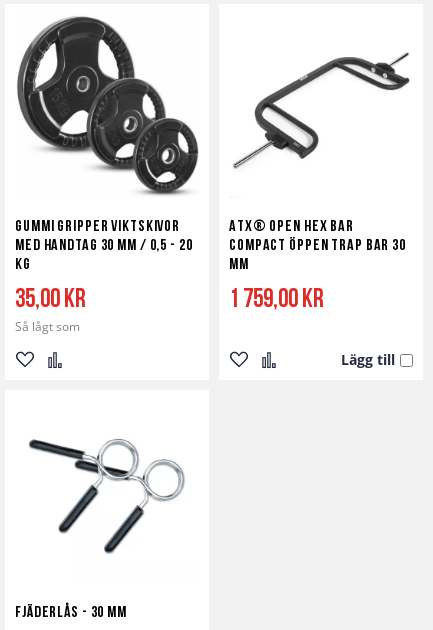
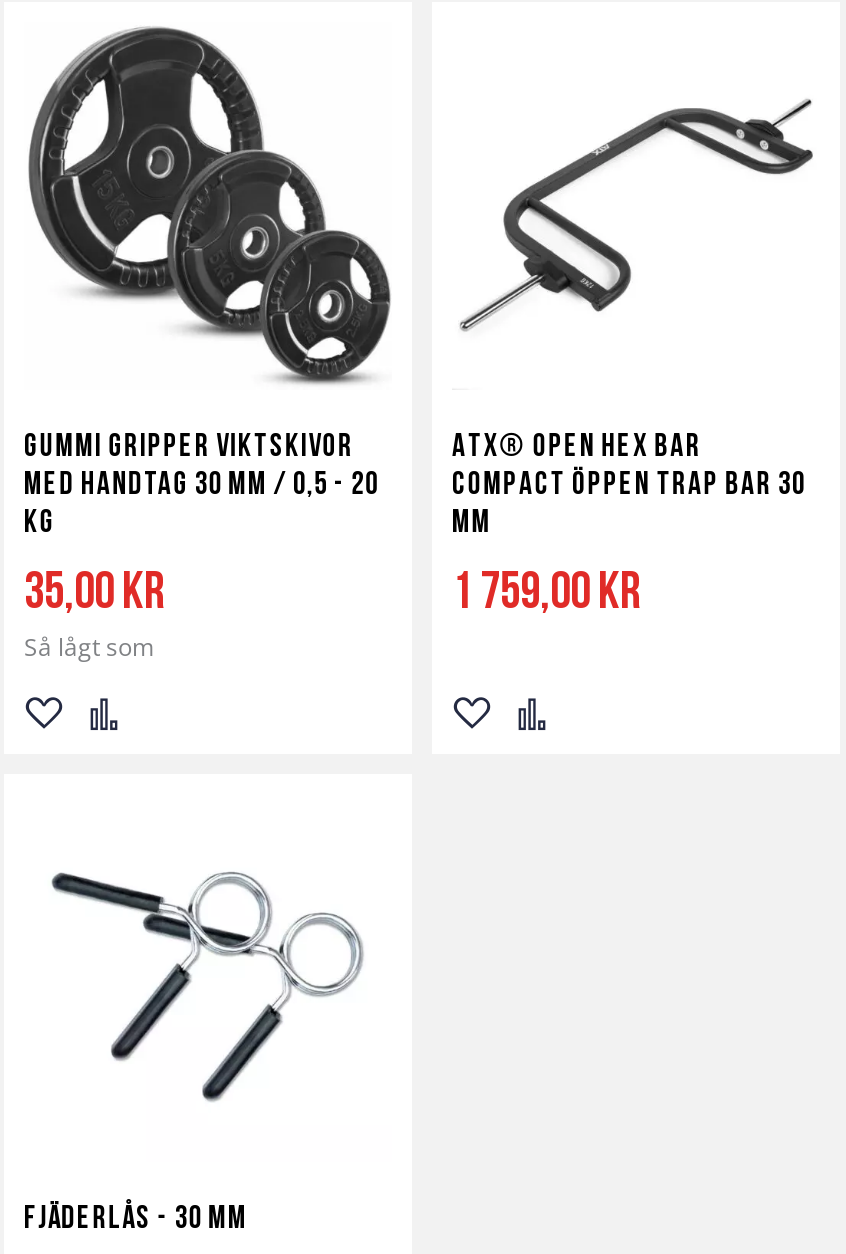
[341,350,395,369] Lägg till -> none

